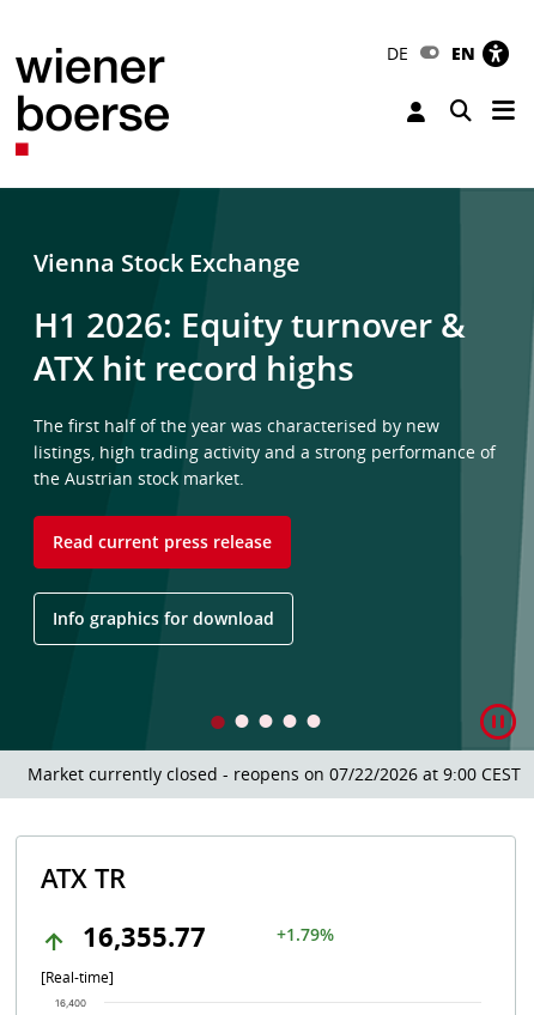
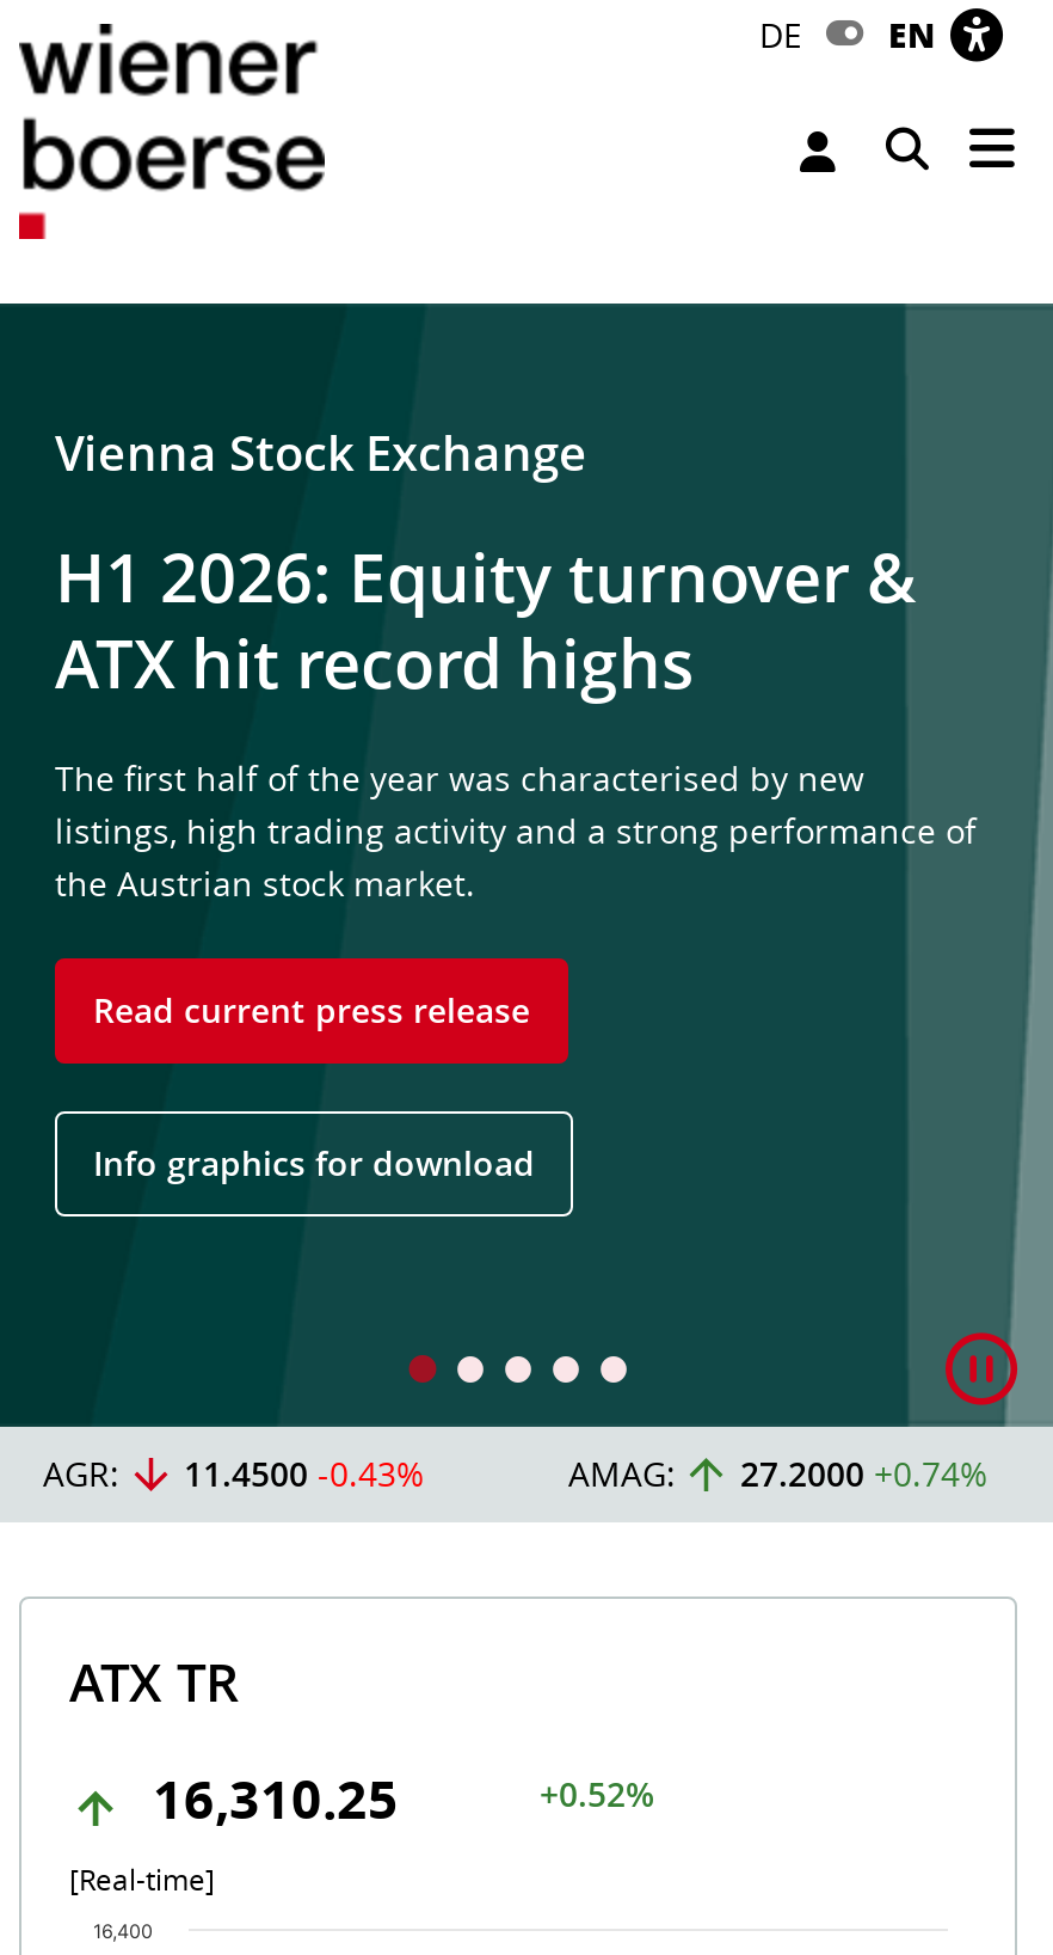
[28,762,526,785] Market currently closed - reopens on 07/22/2026 at 9:00 CEST. -> [43,1451,989,1496] AGR: | 11.4500 -0.43% | AMAG: | 27.2000 +0.74%
[83,918,206,954] 16,355.77 -> [153,1761,399,1833] 16,310.25
[277,923,334,946] +1.79% -> [540,1771,654,1816] +0.52%

